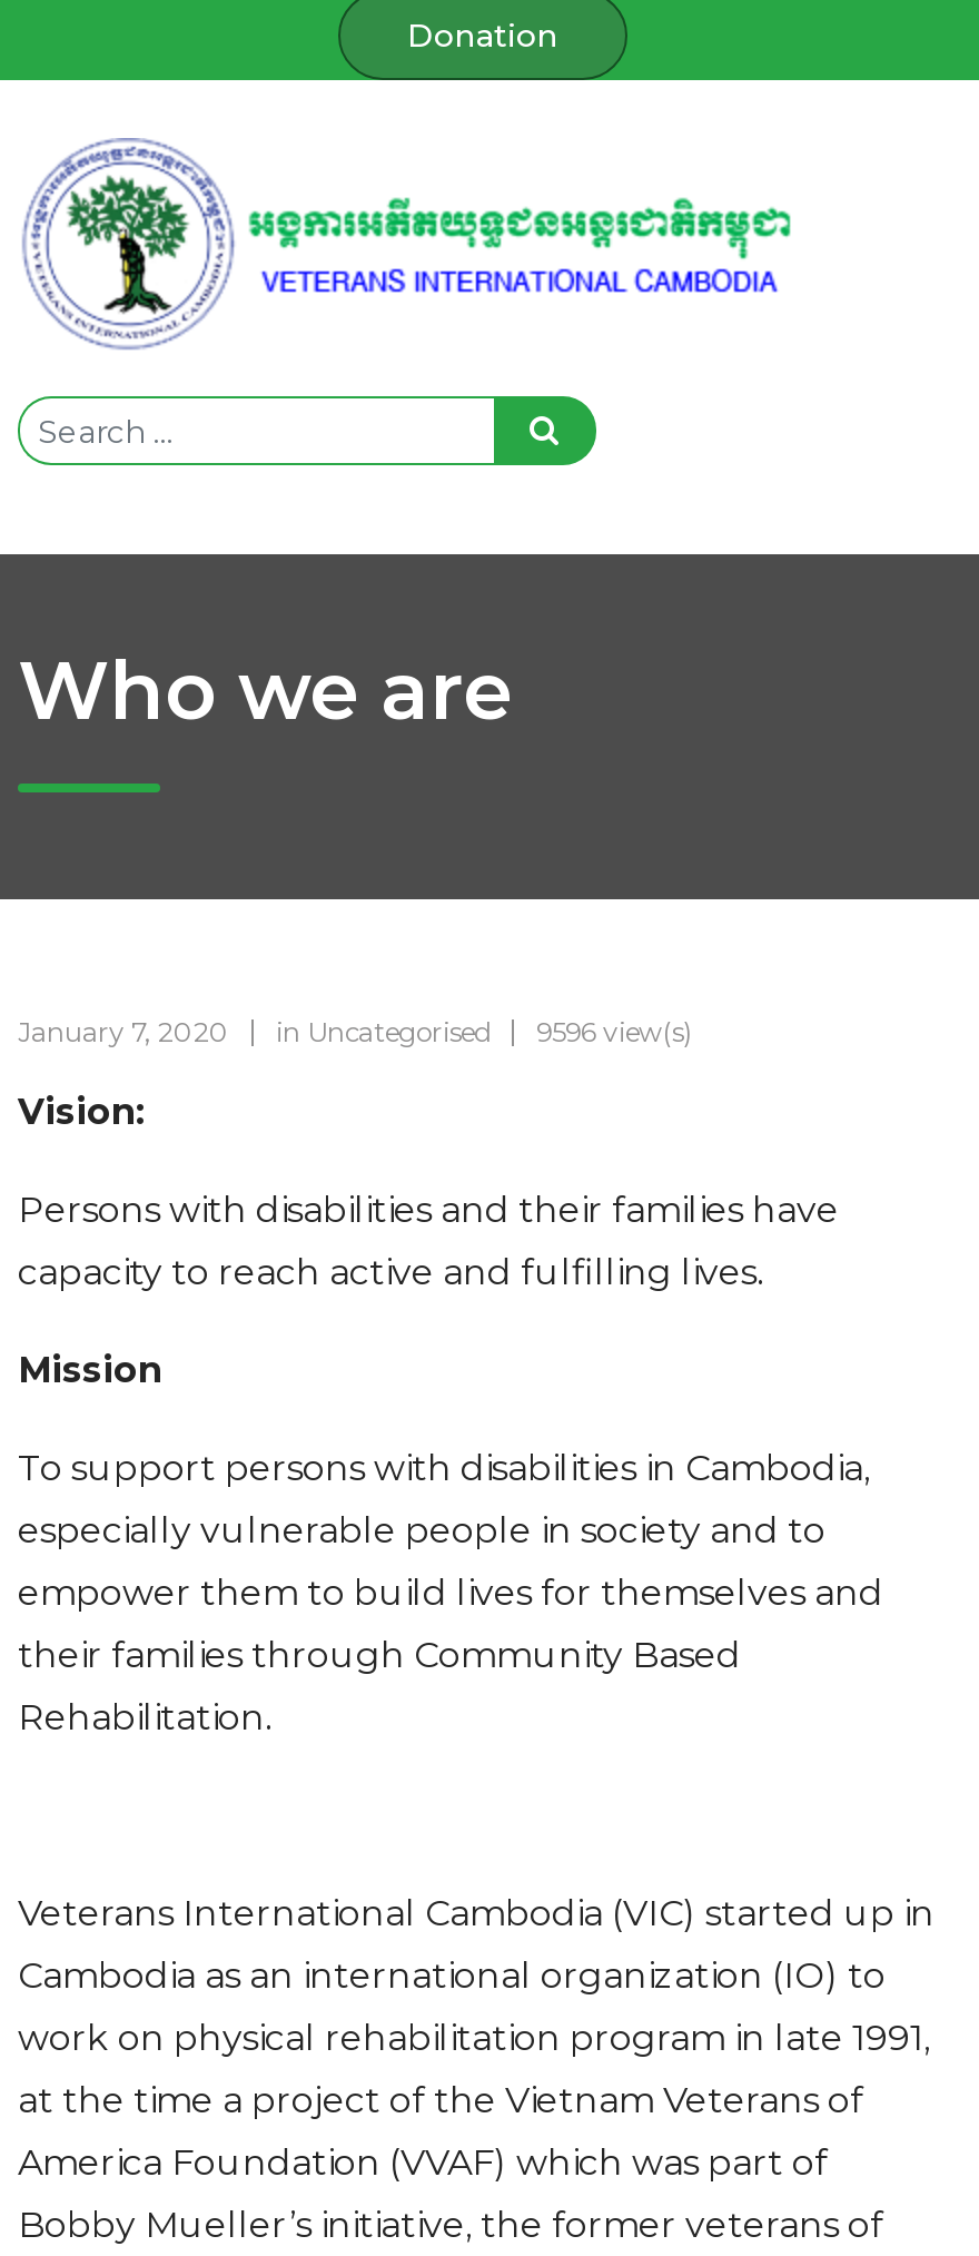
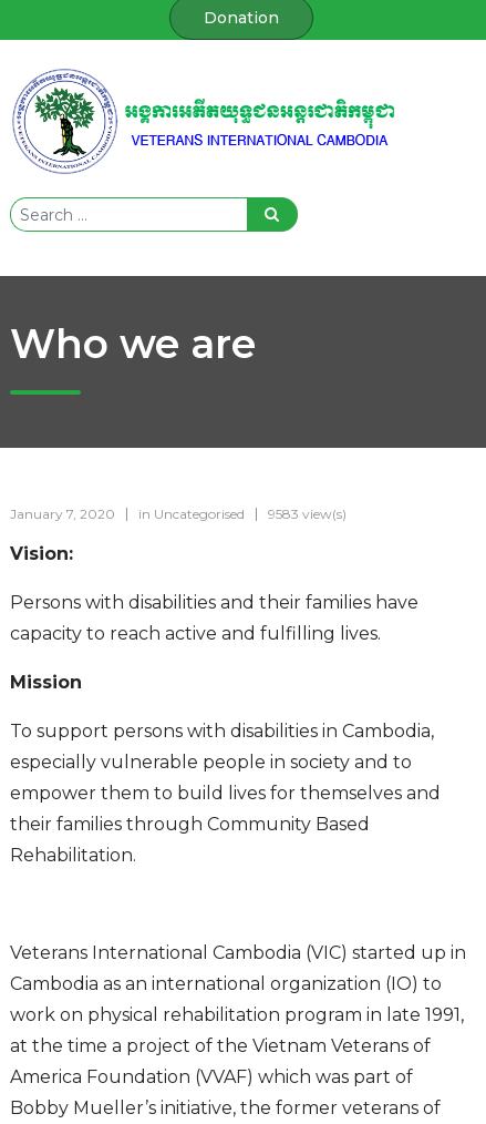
[18,1015,692,1048] January 7, 2020 in Uncategorised 9596 view(s) -> [10,505,347,522] January 7, 2020 in Uncategorised 9583 view(s)

